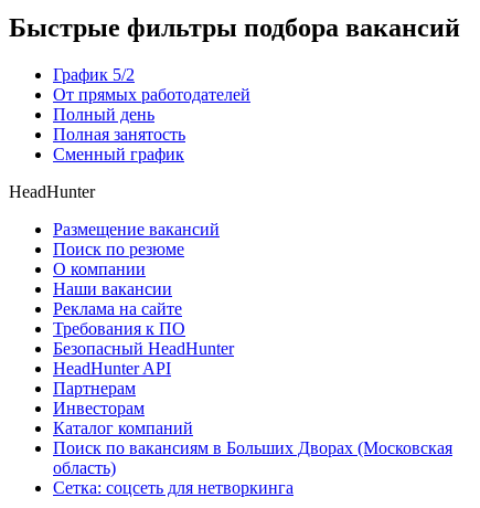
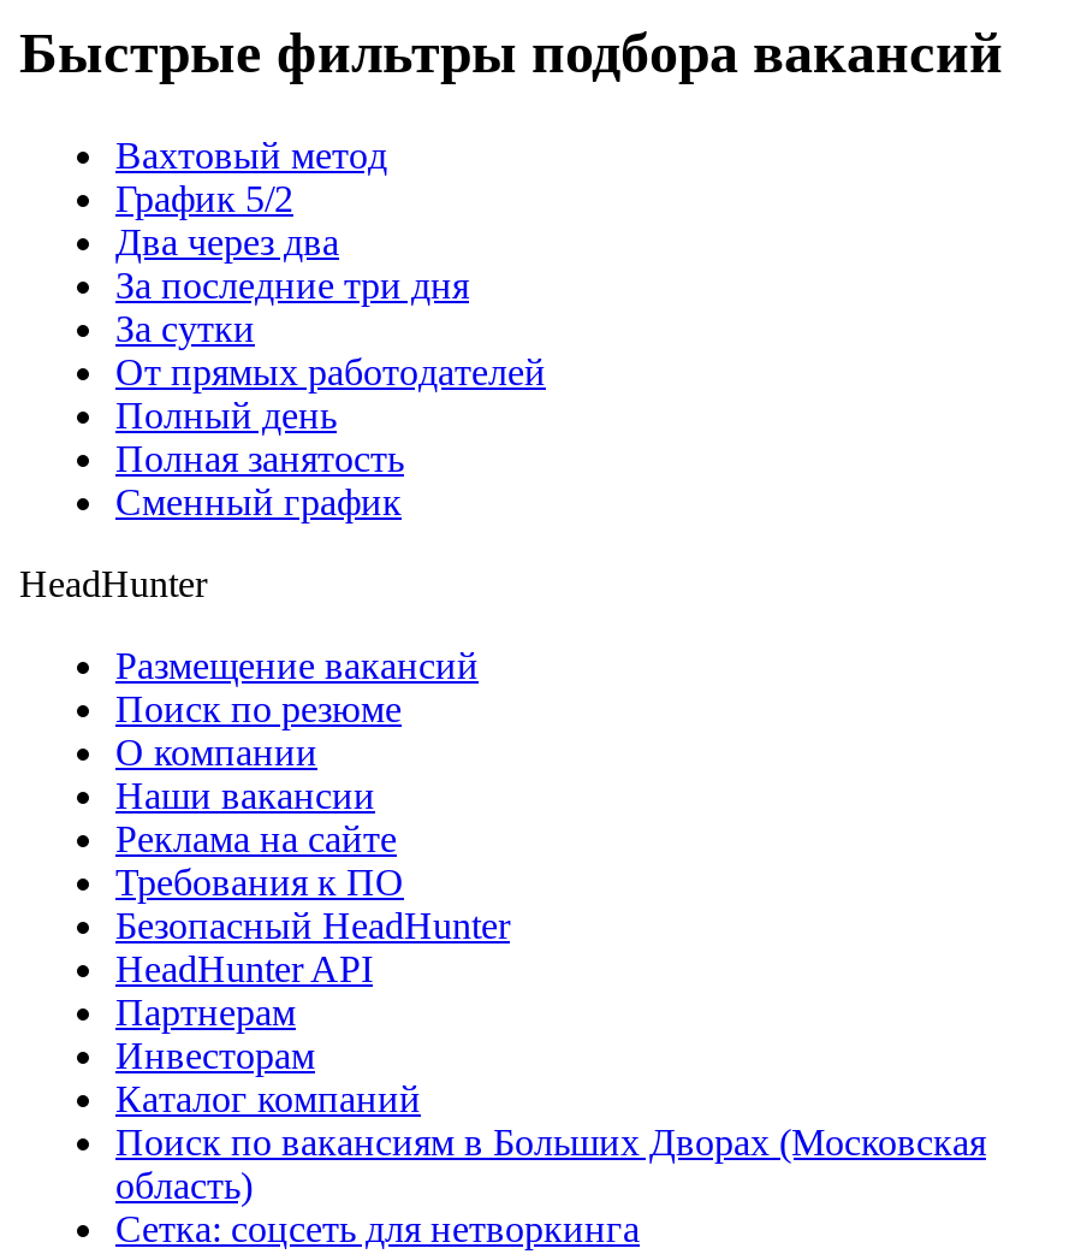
none -> [115,135,387,176] Вахтовый метод
none -> [115,222,469,349] Два через два | За последние три дня | За сутки

